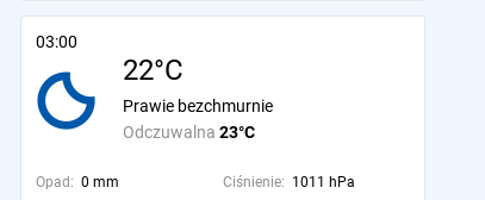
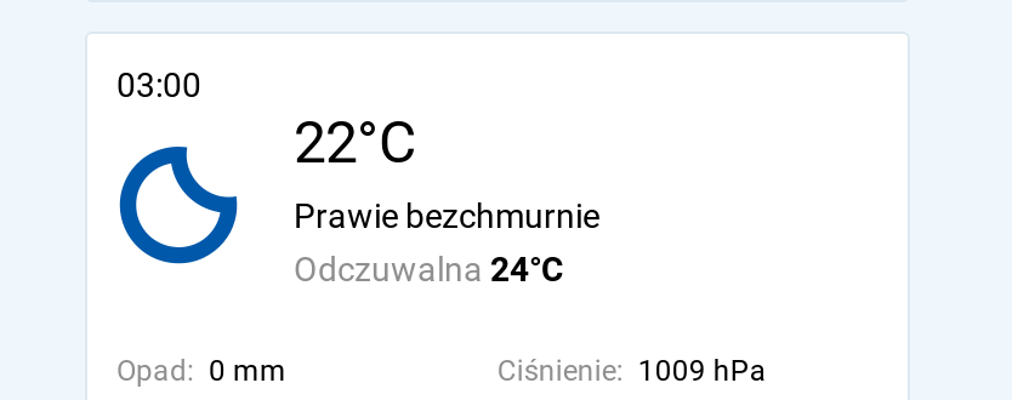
[123,123,255,142] Odczuwalna 23°C -> [294,250,563,288] Odczuwalna 24°C
[223,174,355,190] Ciśnienie: 1011 hPa -> [497,354,767,388] Ciśnienie: 1009 hPa

